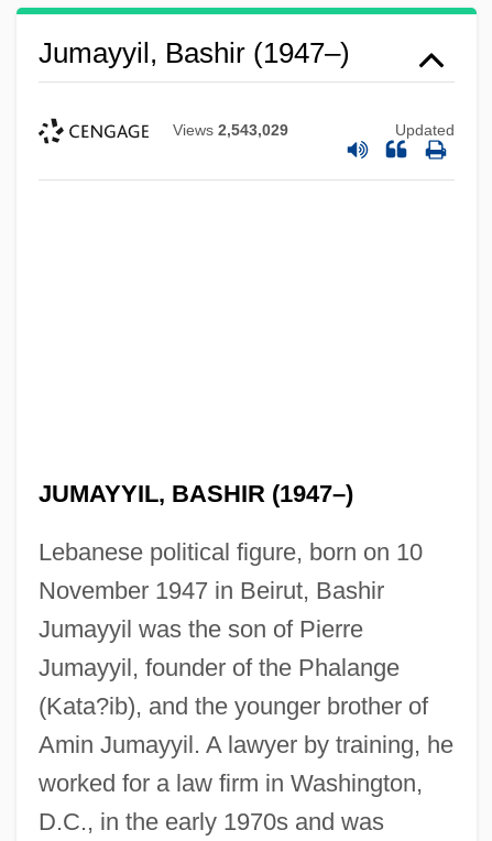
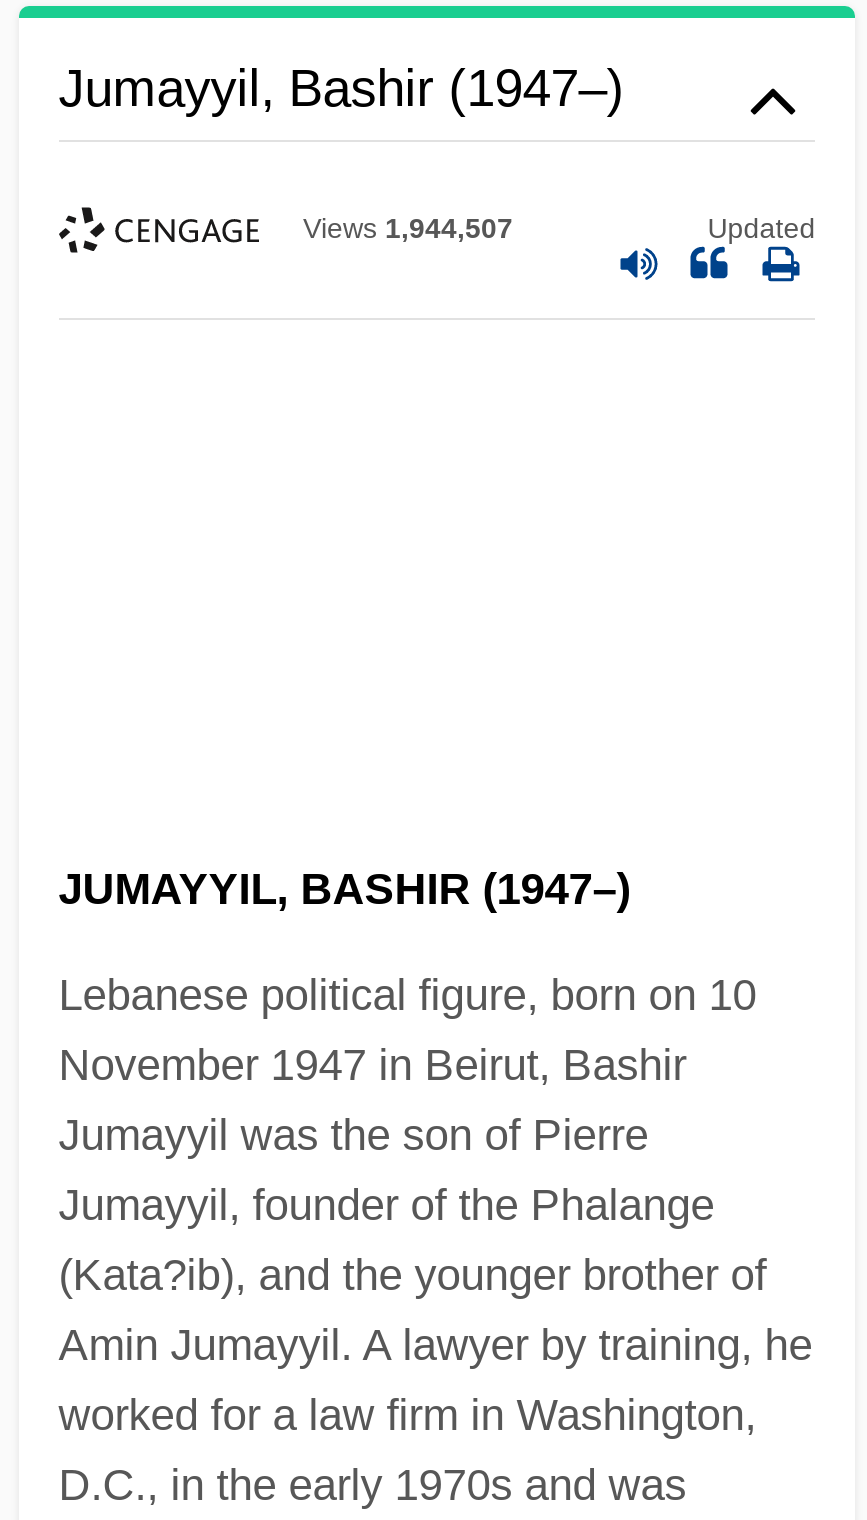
[173,122,288,139] Views 2,543,029 -> [303,213,513,245] Views 1,944,507

